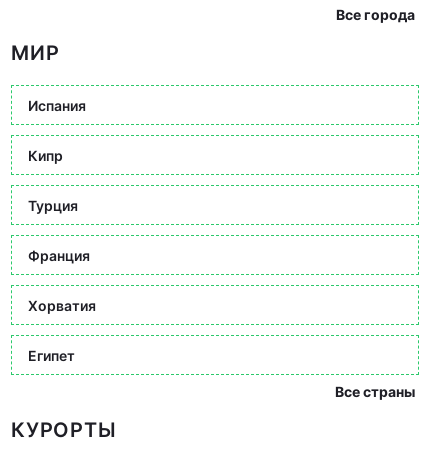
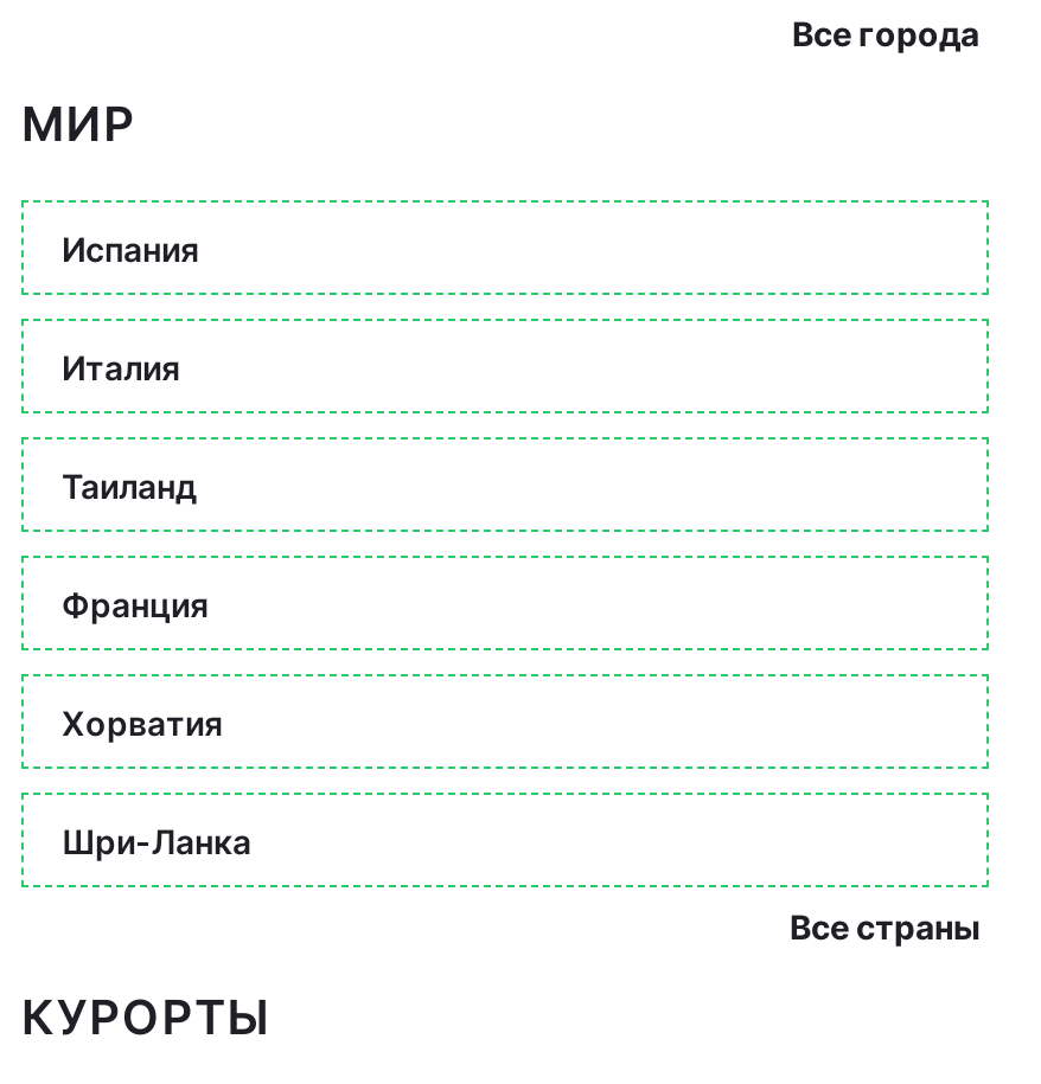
[28,146,63,163] Кипр -> [62,346,180,386] Италия
[28,196,78,213] Турция -> [62,464,197,505] Таиланд
[28,346,75,363] Египет -> [62,820,251,860] Шри-Ланка

